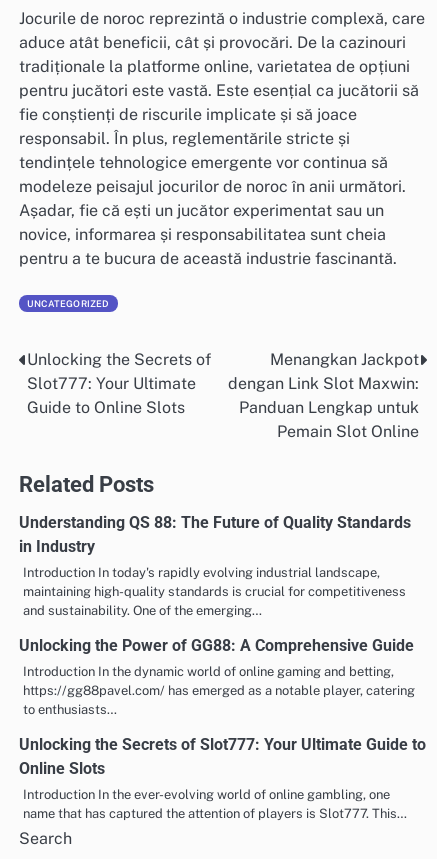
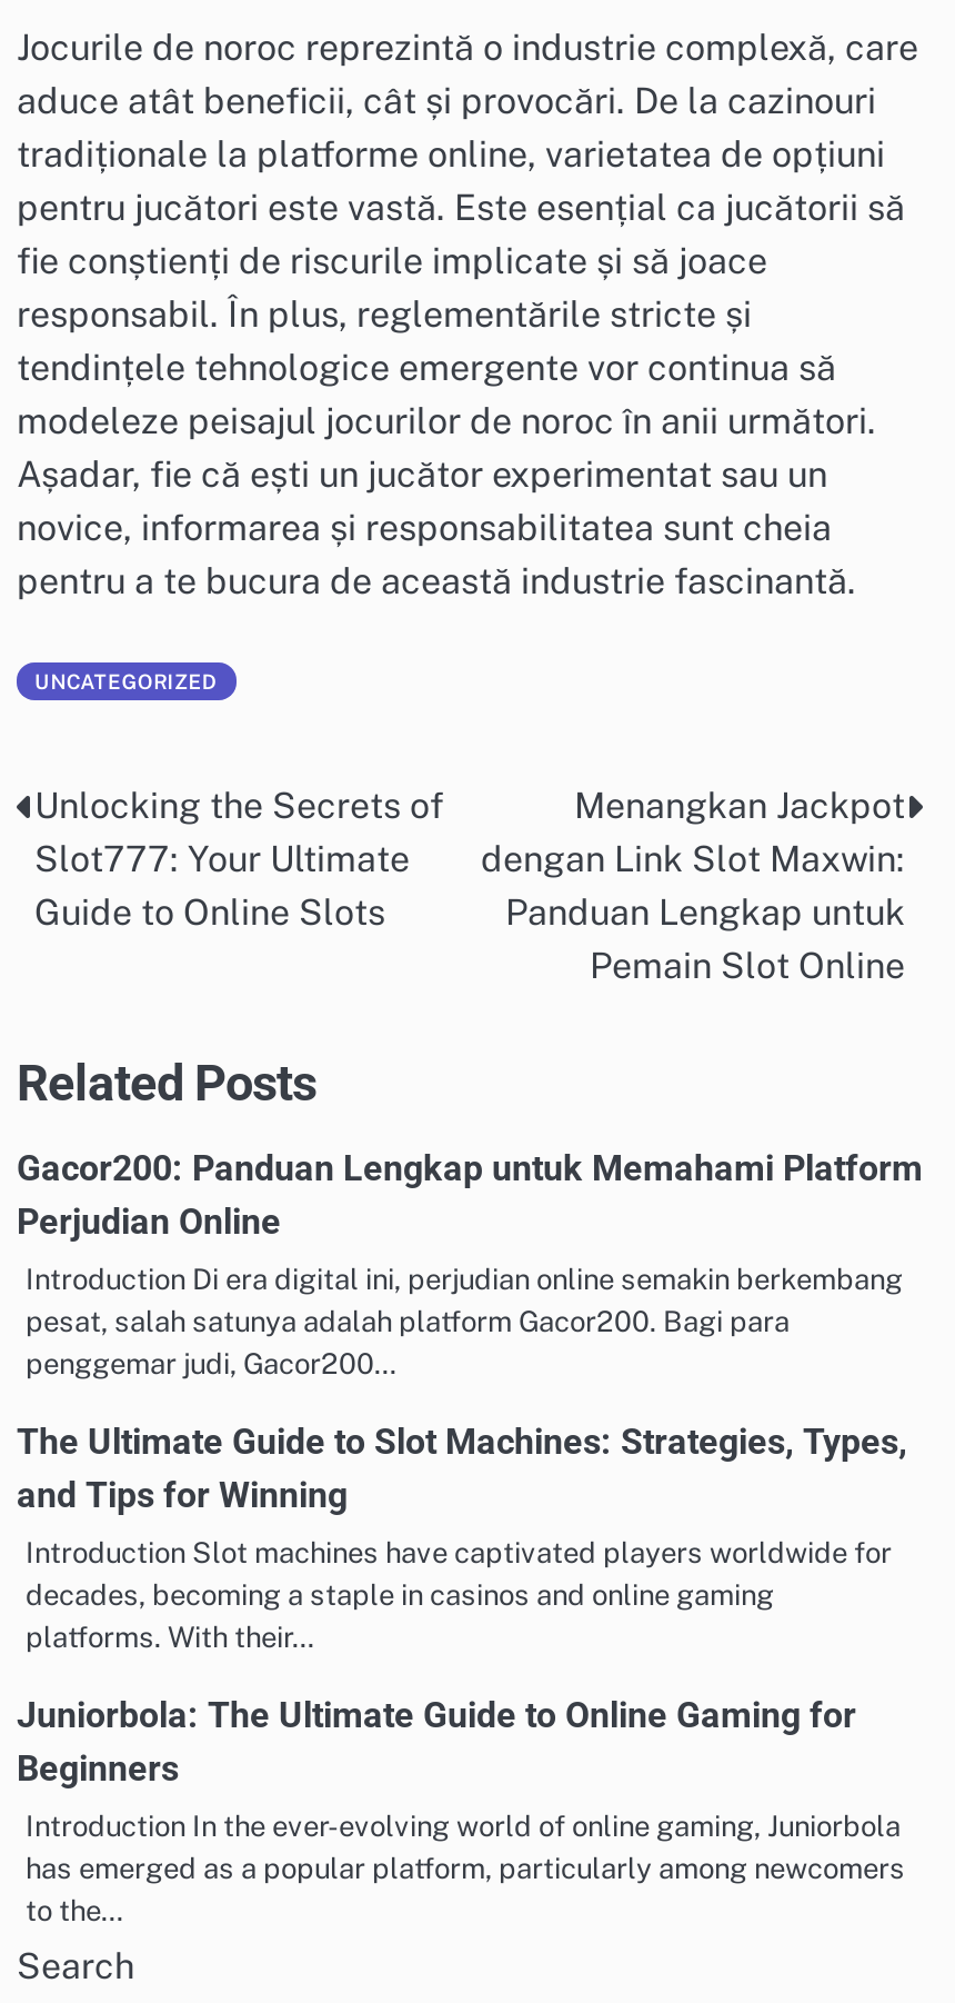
[19,513,411,556] Understanding QS 88: The Future of Quality Standards | in Industry -> [17,1146,923,1242] Gacor200: Panduan Lengkap untuk Memahami Platform | Perjudian Online
[23,565,406,618] Introduction In today's rapidly evolving industrial landscape, | maintaining high-quality standards is crucial for competitiveness | and sustainability. One of the emerging… -> [26,1262,903,1380] Introduction Di era digital ini, perjudian online semakin berkembang | pesat, salah satunya adalah platform Gacor200. Bagi para | penggemar judi, Gacor200…
[19,636,414,655] Unlocking the Power of GG88: A Comprehensive Guide -> [17,1420,907,1515] The Ultimate Guide to Slot Machines: Strategies, Types, | and Tips for Winning
[23,664,415,717] Introduction In the dynamic world of online gaming and betting, | https://gg88pavel.com/ has emerged as a notable player, catering | to enthusiasts… -> [26,1535,892,1653] Introduction Slot machines have captivated players worldwide for | decades, becoming a staple in casinos and online gaming | platforms. With their…
[19,735,426,778] Unlocking the Secrets of Slot777: Your Ultimate Guide to | Online Slots -> [17,1693,856,1789] Juniorbola: The Ultimate Guide to Online Gaming for | Beginners
[23,787,407,821] Introduction In the ever-evolving world of online gambling, one | name that has captured the attention of players is Slot777. This… -> [26,1809,905,1927] Introduction In the ever-evolving world of online gaming, Juniorbola | has emerged as a popular platform, particularly among newcomers | to the…

